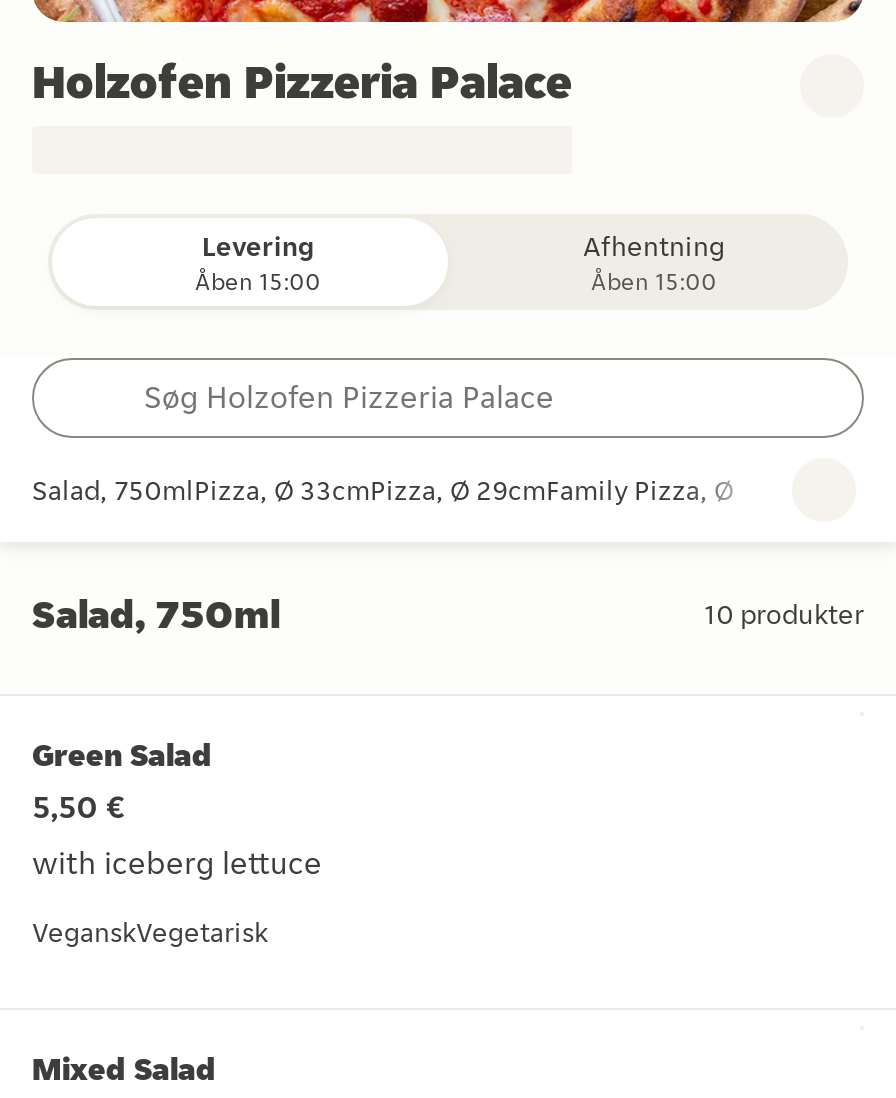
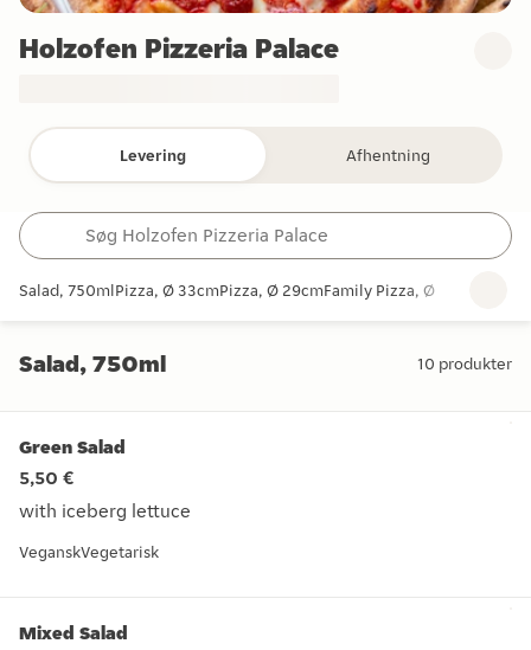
[195,266,321,296] Åben 15:00 -> none
[591,266,717,296] Åben 15:00 -> none

